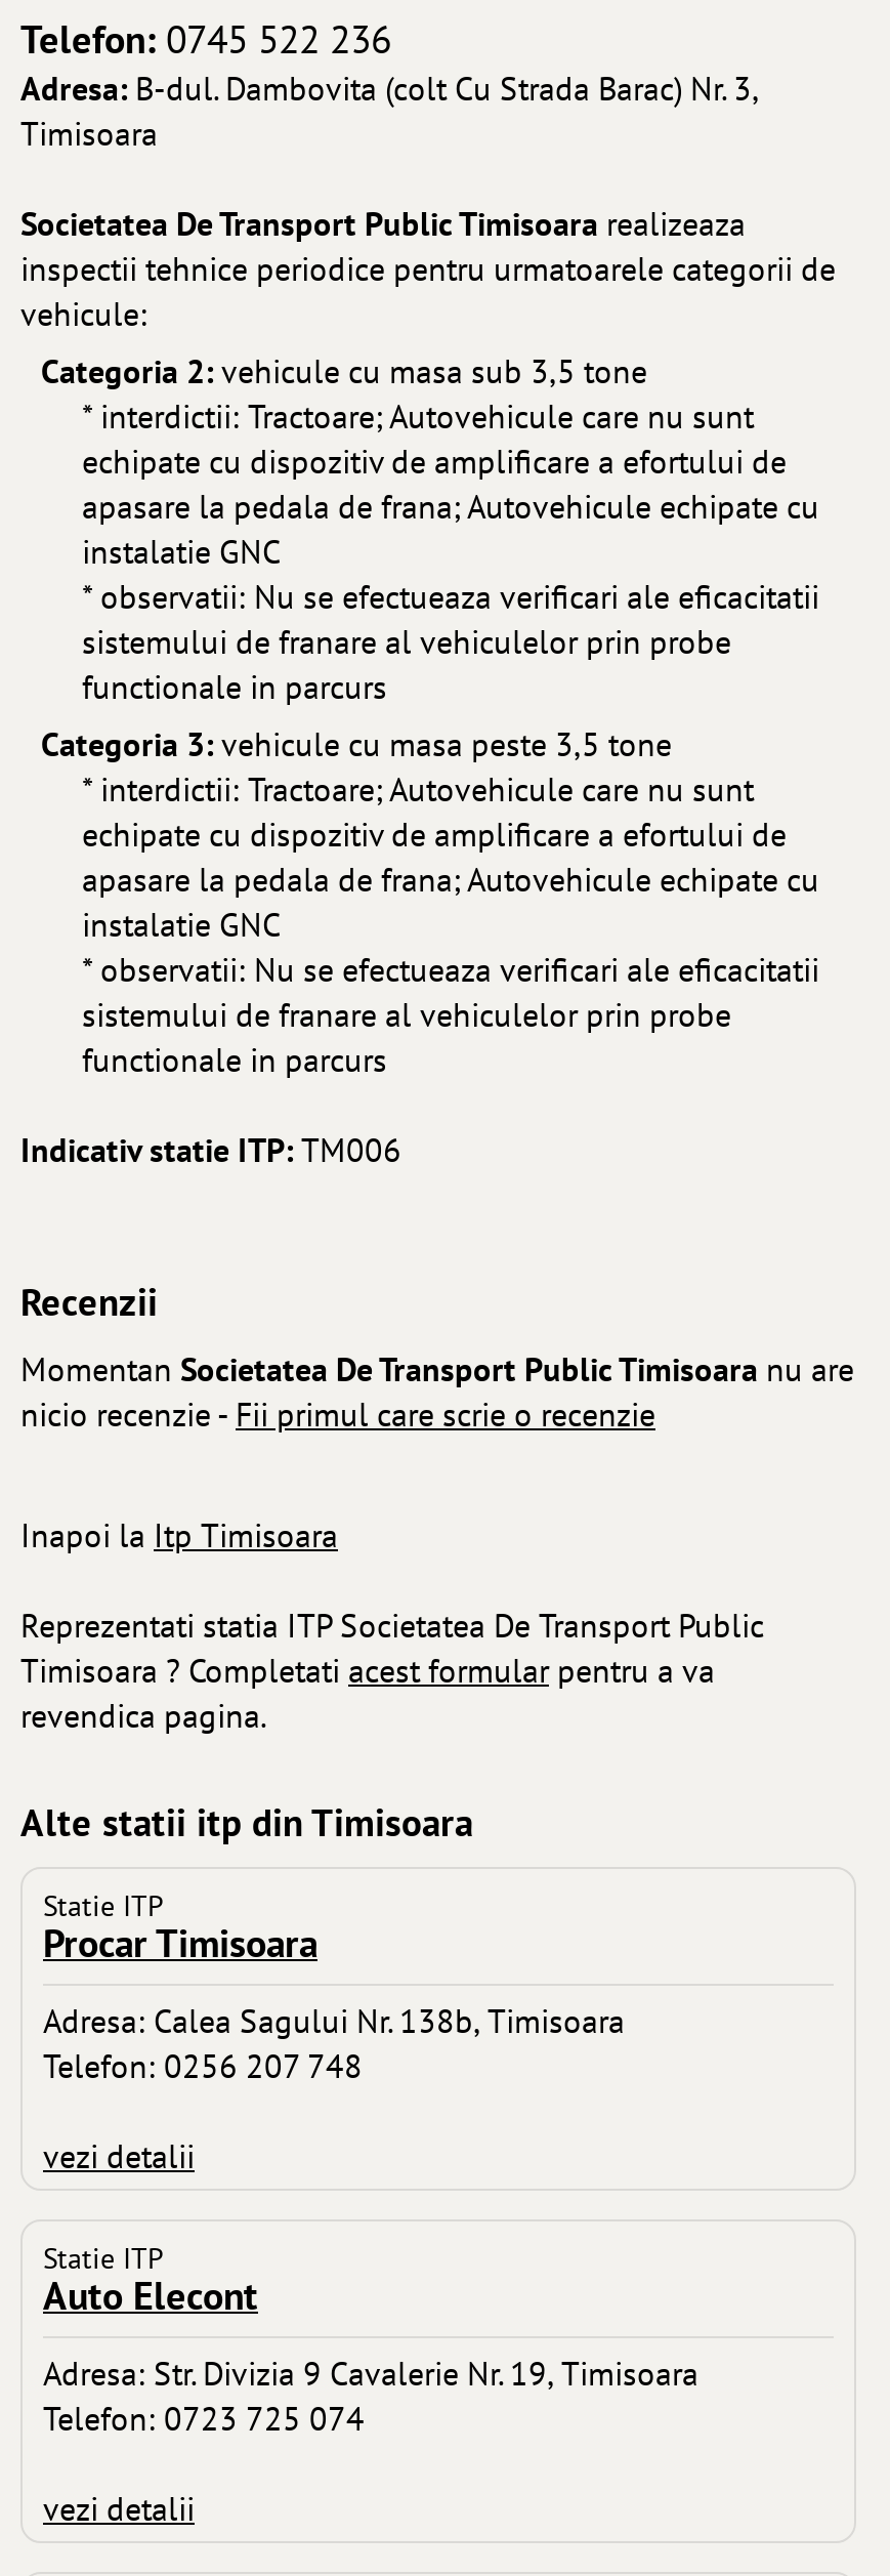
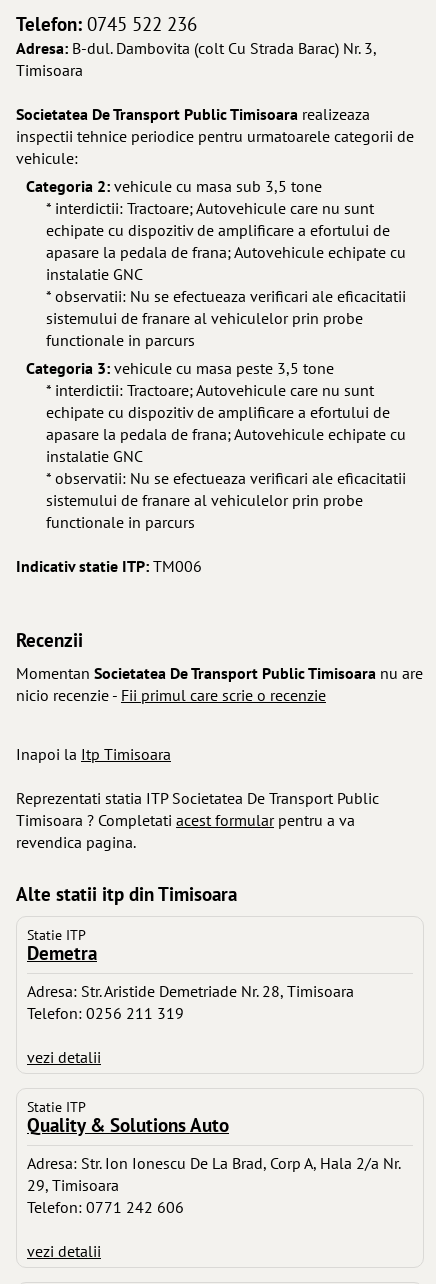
[43,1916,317,1967] Procar Timisoara -> [27,940,97,965] Demetra
[43,2000,625,2086] Adresa: Calea Sagului Nr. 138b, Timisoara | Telefon: 0256 207 748 -> [27,981,354,1023] Adresa: Str. Aristide Demetriade Nr. 28, Timisoara | Telefon: 0256 211 319
[43,2268,258,2320] Auto Elecont -> [27,1112,229,1137] Quality & Solutions Auto
[43,2352,698,2438] Adresa: Str. Divizia 9 Cavalerie Nr. 19, Timisoara | Telefon: 0723 725 074 -> [27,1153,401,1217] Adresa: Str. Ion Ionescu De La Brad, Corp A, Hala 2/a Nr. | 29, Timisoara | Telefon: 0771 242 606

